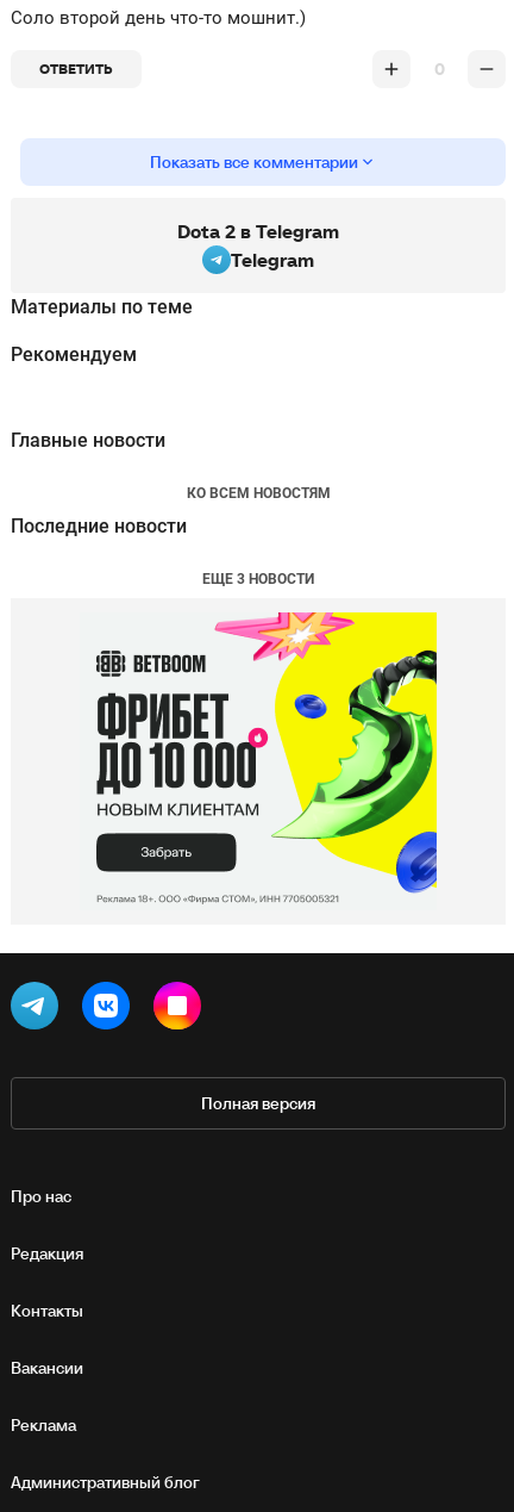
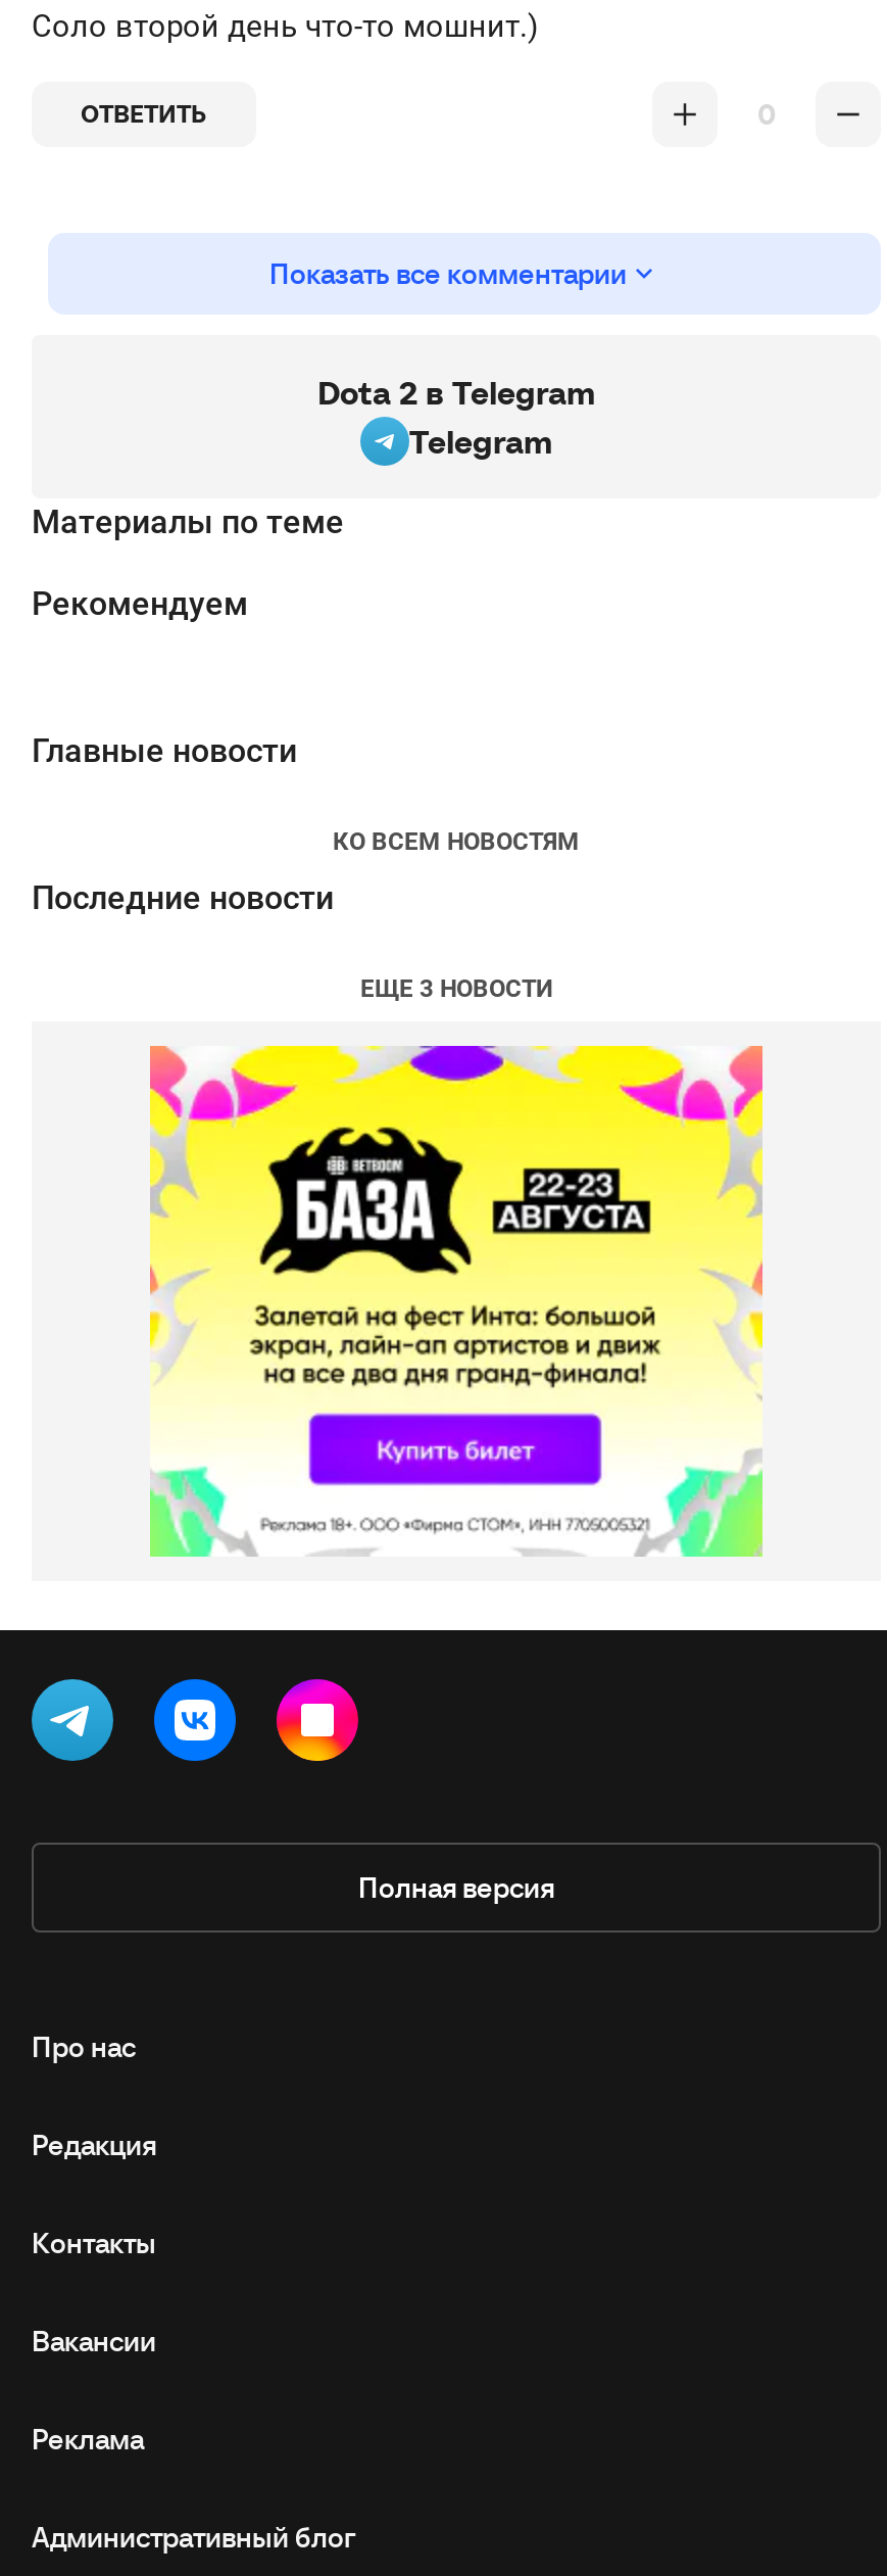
[80,611,438,910] [image] -> [148,1044,765,1559] [image]

